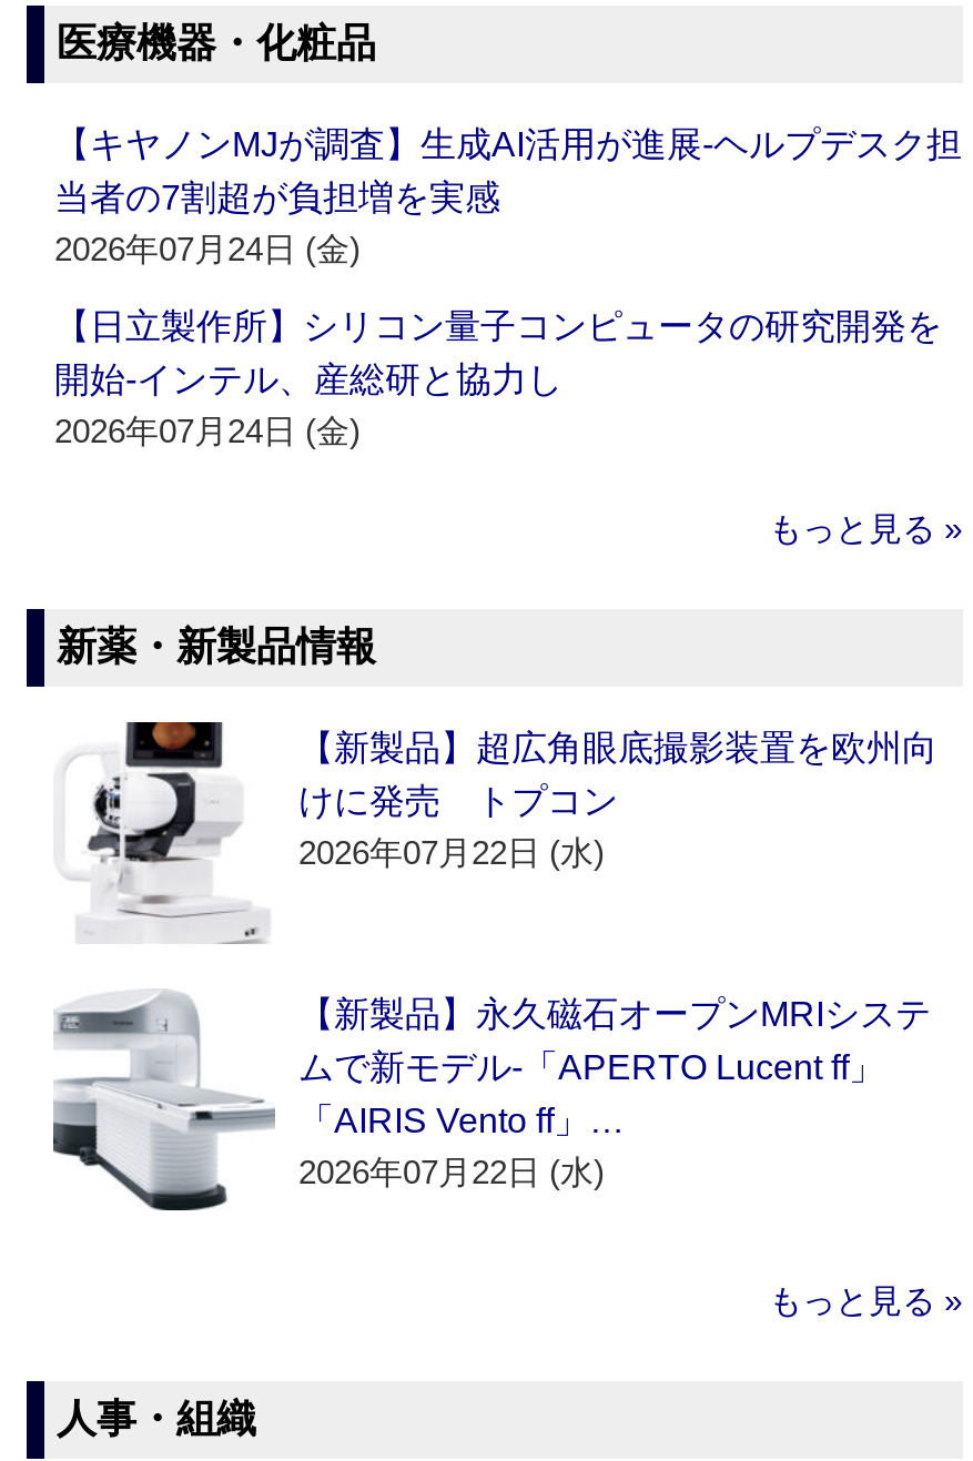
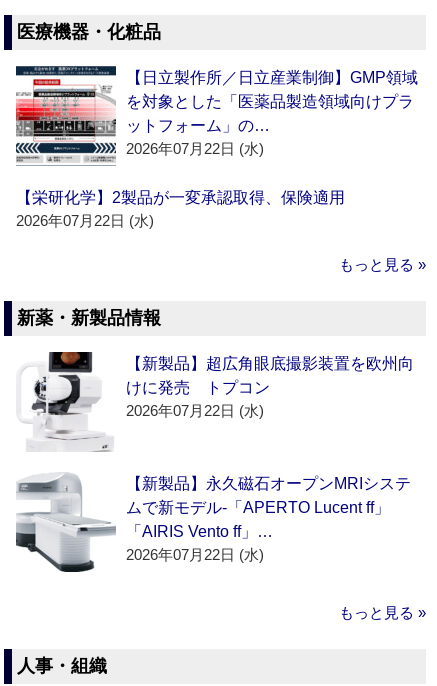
[54,126,962,268] 【キヤノンMJが調査】生成AI活用が進展‐ヘルプデスク担 | 当者の7割超が負担増を実感 | 2026年07月24日 (金) -> [126,69,418,157] 【日立製作所／日立産業制御】GMP領域 | を対象とした「医薬品製造領域向けプラ | ットフォーム」の… | 2026年07月22日 (水)
[54,308,942,450] 【日立製作所】シリコン量子コンピュータの研究開発を | 開始‐インテル、産総研と協力し | 2026年07月24日 (金) -> [16,189,345,229] 【栄研化学】2製品が一変承認取得、保険適用 | 2026年07月22日 (水)

